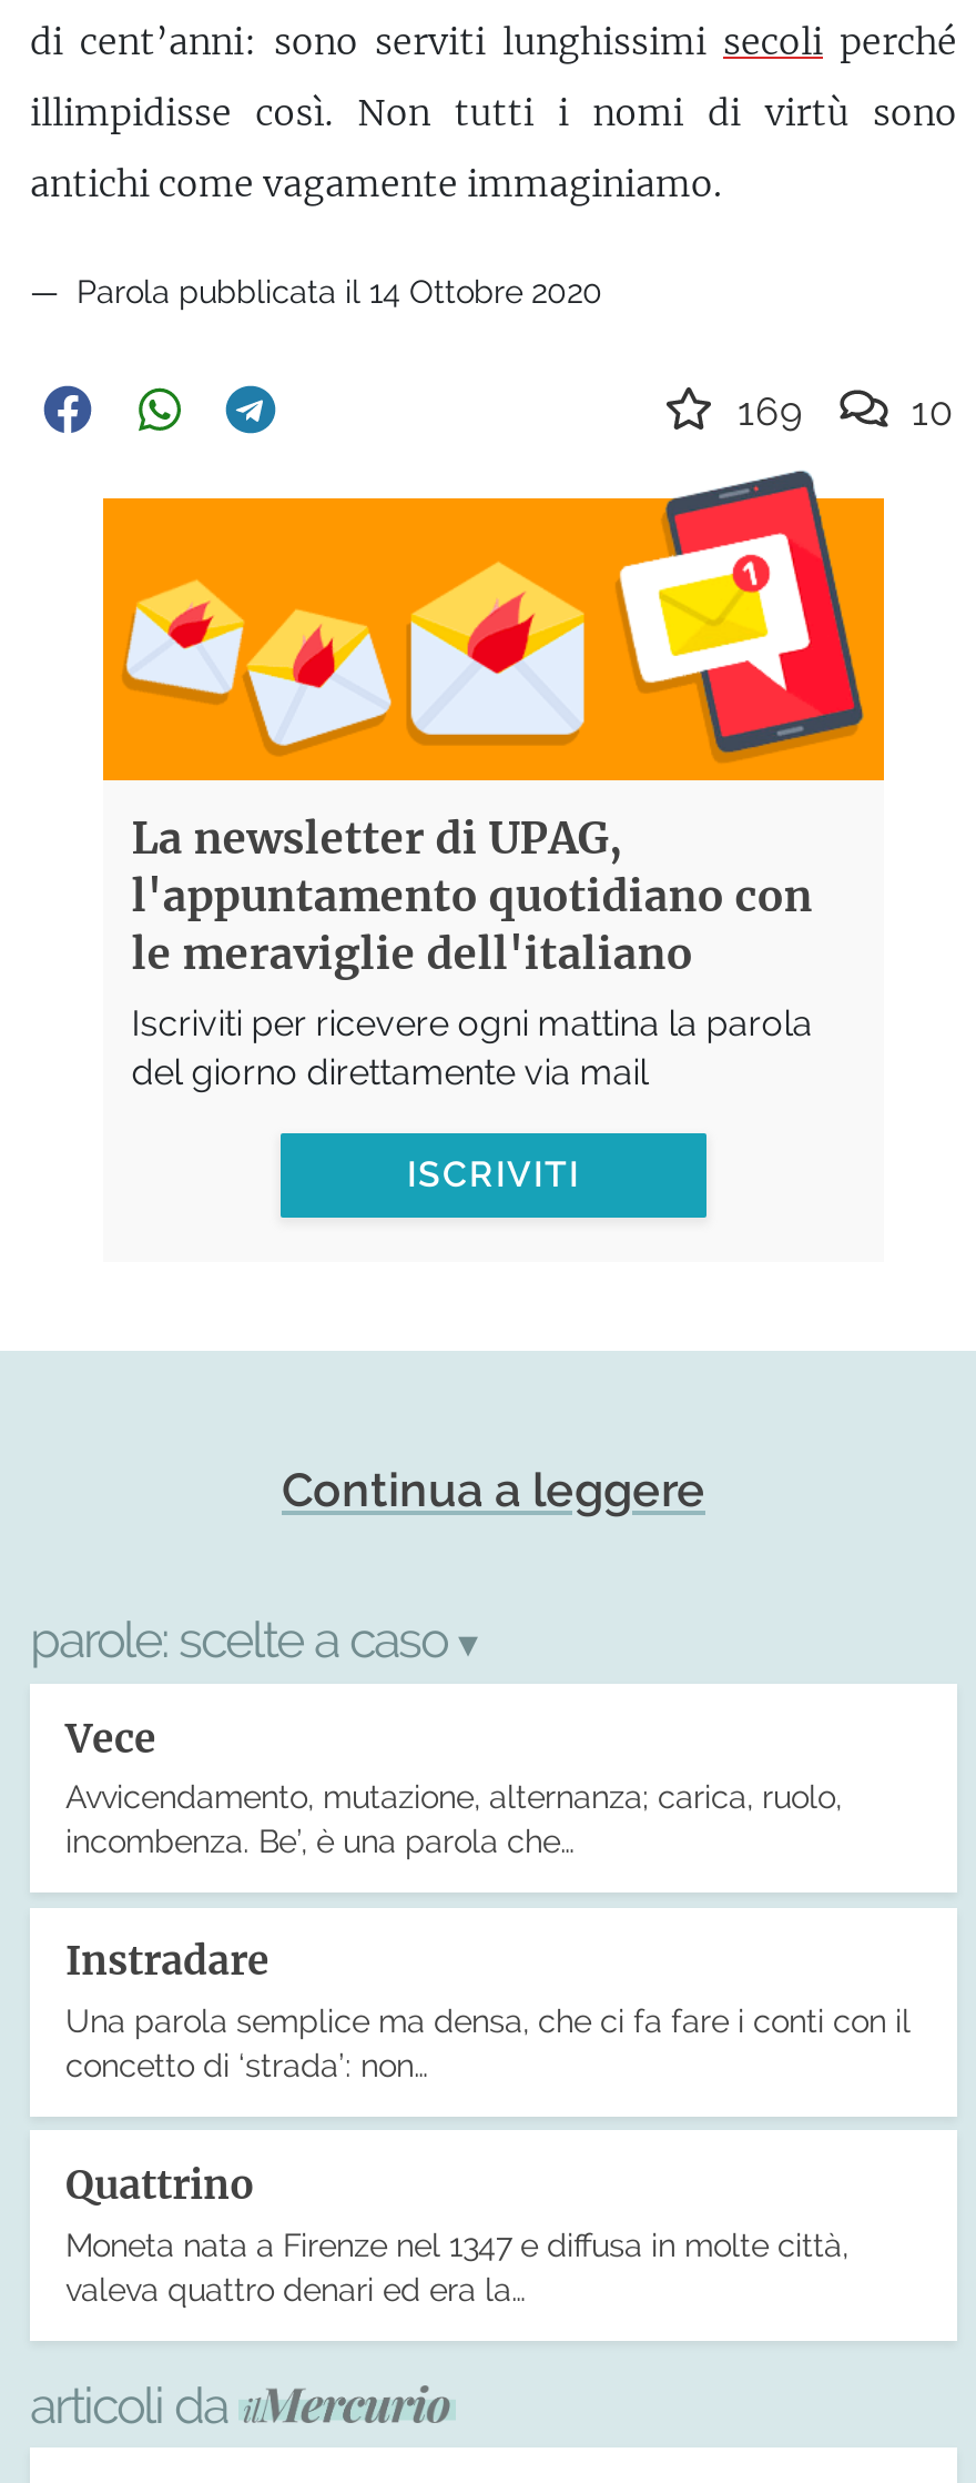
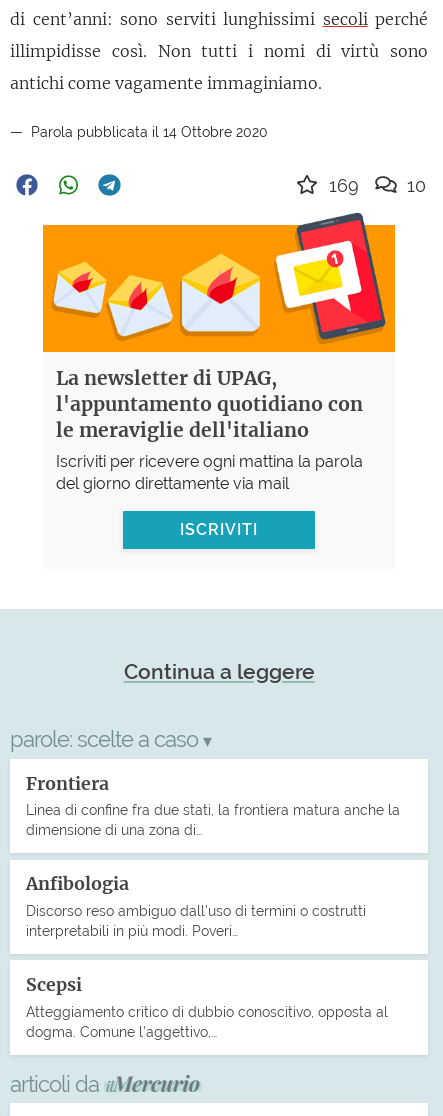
[65,1714,842,1860] Vece | Avvicendamento, mutazione, alternanza; carica, ruolo, | incombenza. Be’, è una parola che… -> [26,772,400,838] Frontiera | Linea di confine fra due stati, la frontiera matura anche la | dimensione di una zona di…
[65,1938,911,2084] Instradare | Una parola semplice ma densa, che ci fa fare i conti con il | concetto di ‘strada’: non… -> [26,873,366,939] Anfibologia | Discorso reso ambiguo dall’uso di termini o costrutti | interpretabili in più modi. Poveri…
[65,2161,848,2307] Quattrino | Moneta nata a Firenze nel 1347 e diffusa in molte città, | valeva quattro denari ed era la… -> [26,974,388,1040] Scepsi | Atteggiamento critico di dubbio conoscitivo, opposta al | dogma. Comune l’aggettivo,…

